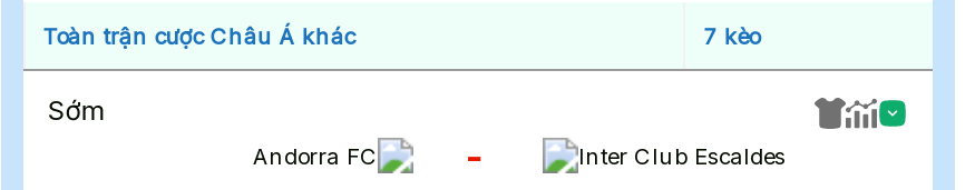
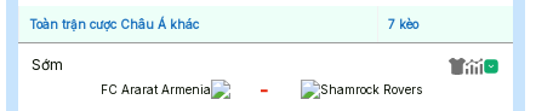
[253,143,378,170] Andorra FC -> [101,82,211,97] FC Ararat Armenia
[578,143,786,170] Inter Club Escaldes -> [320,82,422,97] Shamrock Rovers

